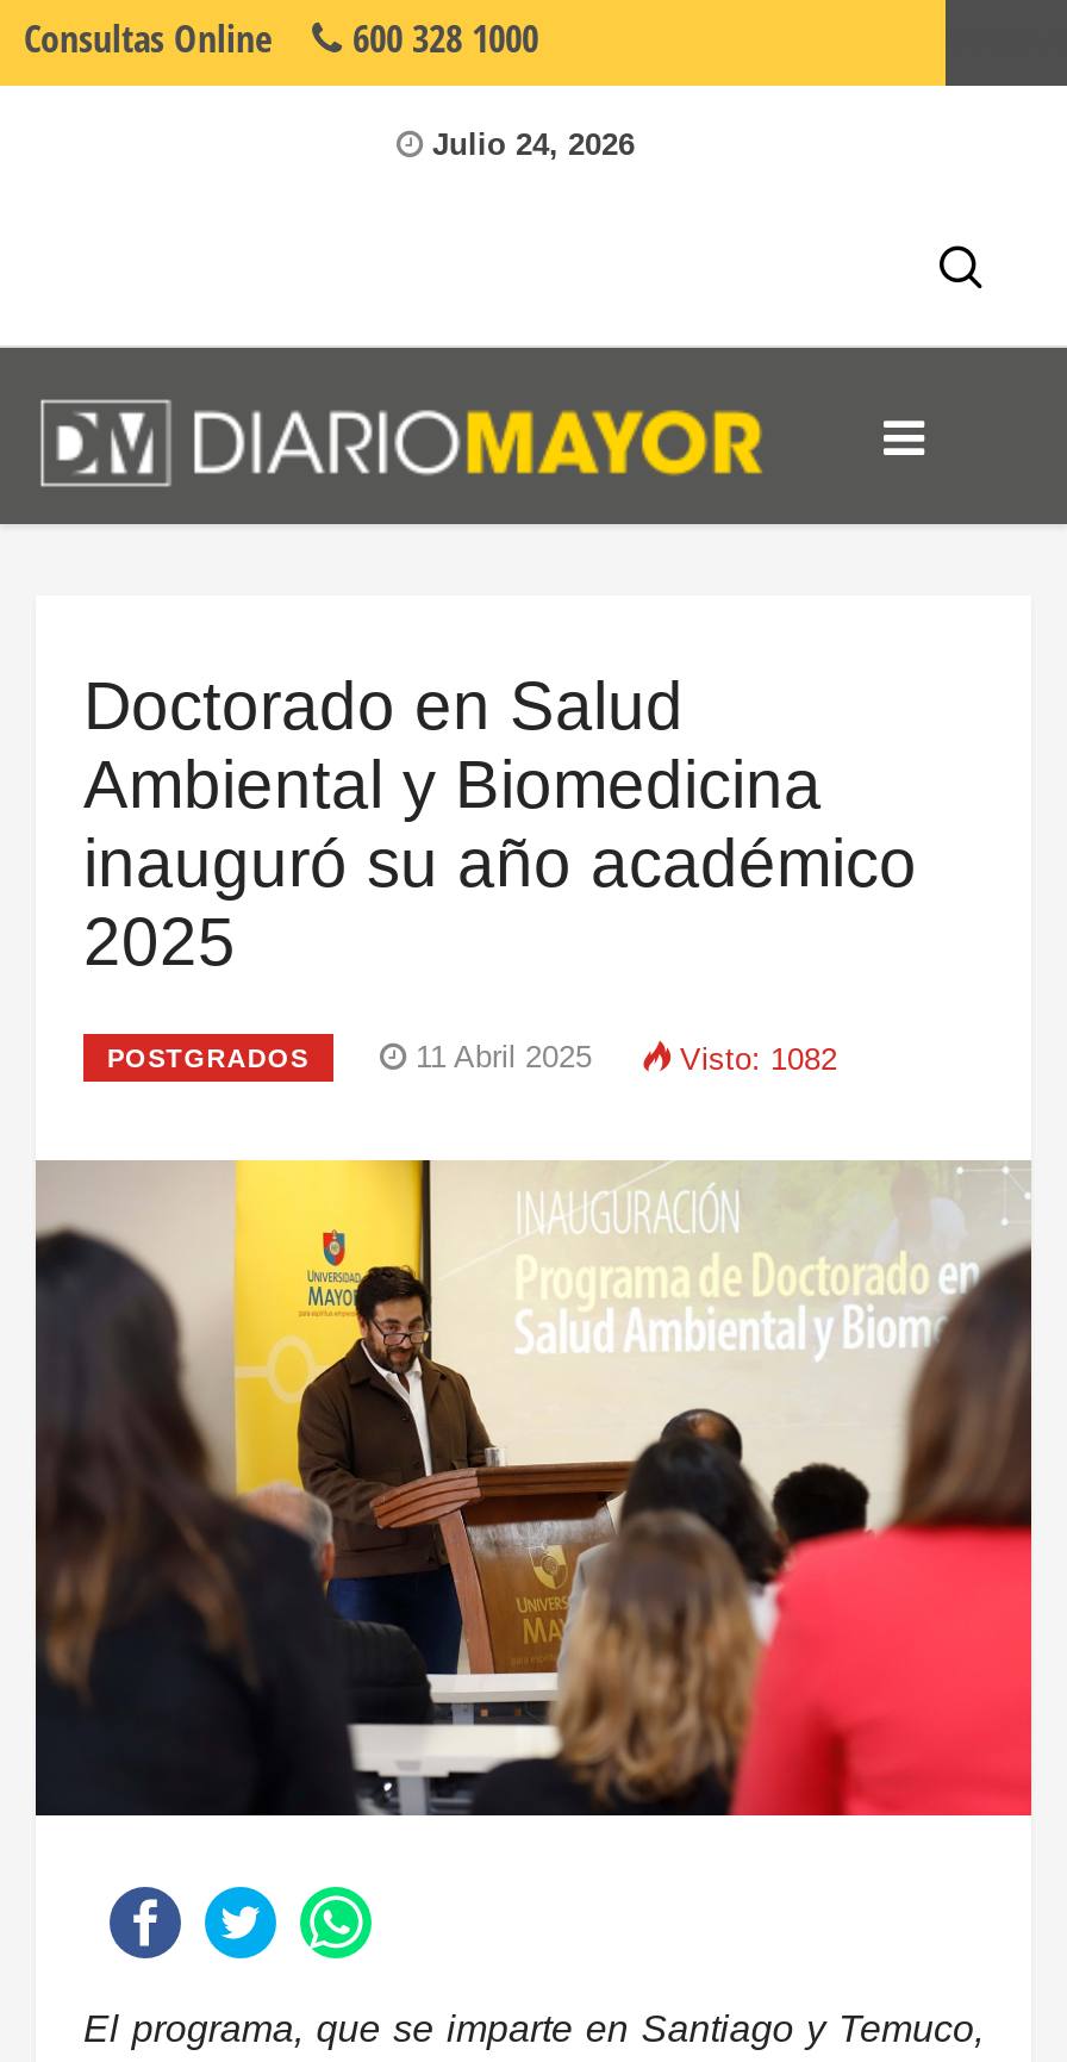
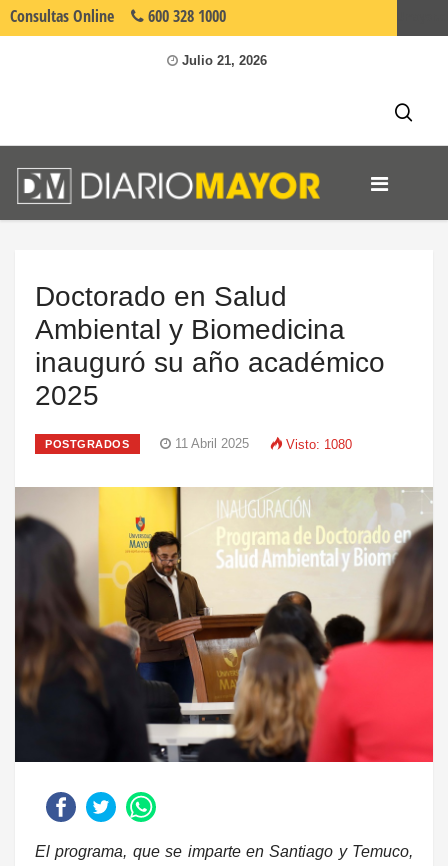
[423,126,635,162] Julio 24, 2026 -> [177,53,266,68] Julio 21, 2026
[680,1041,837,1077] Visto: 1082 -> [285,437,351,452] Visto: 1080

